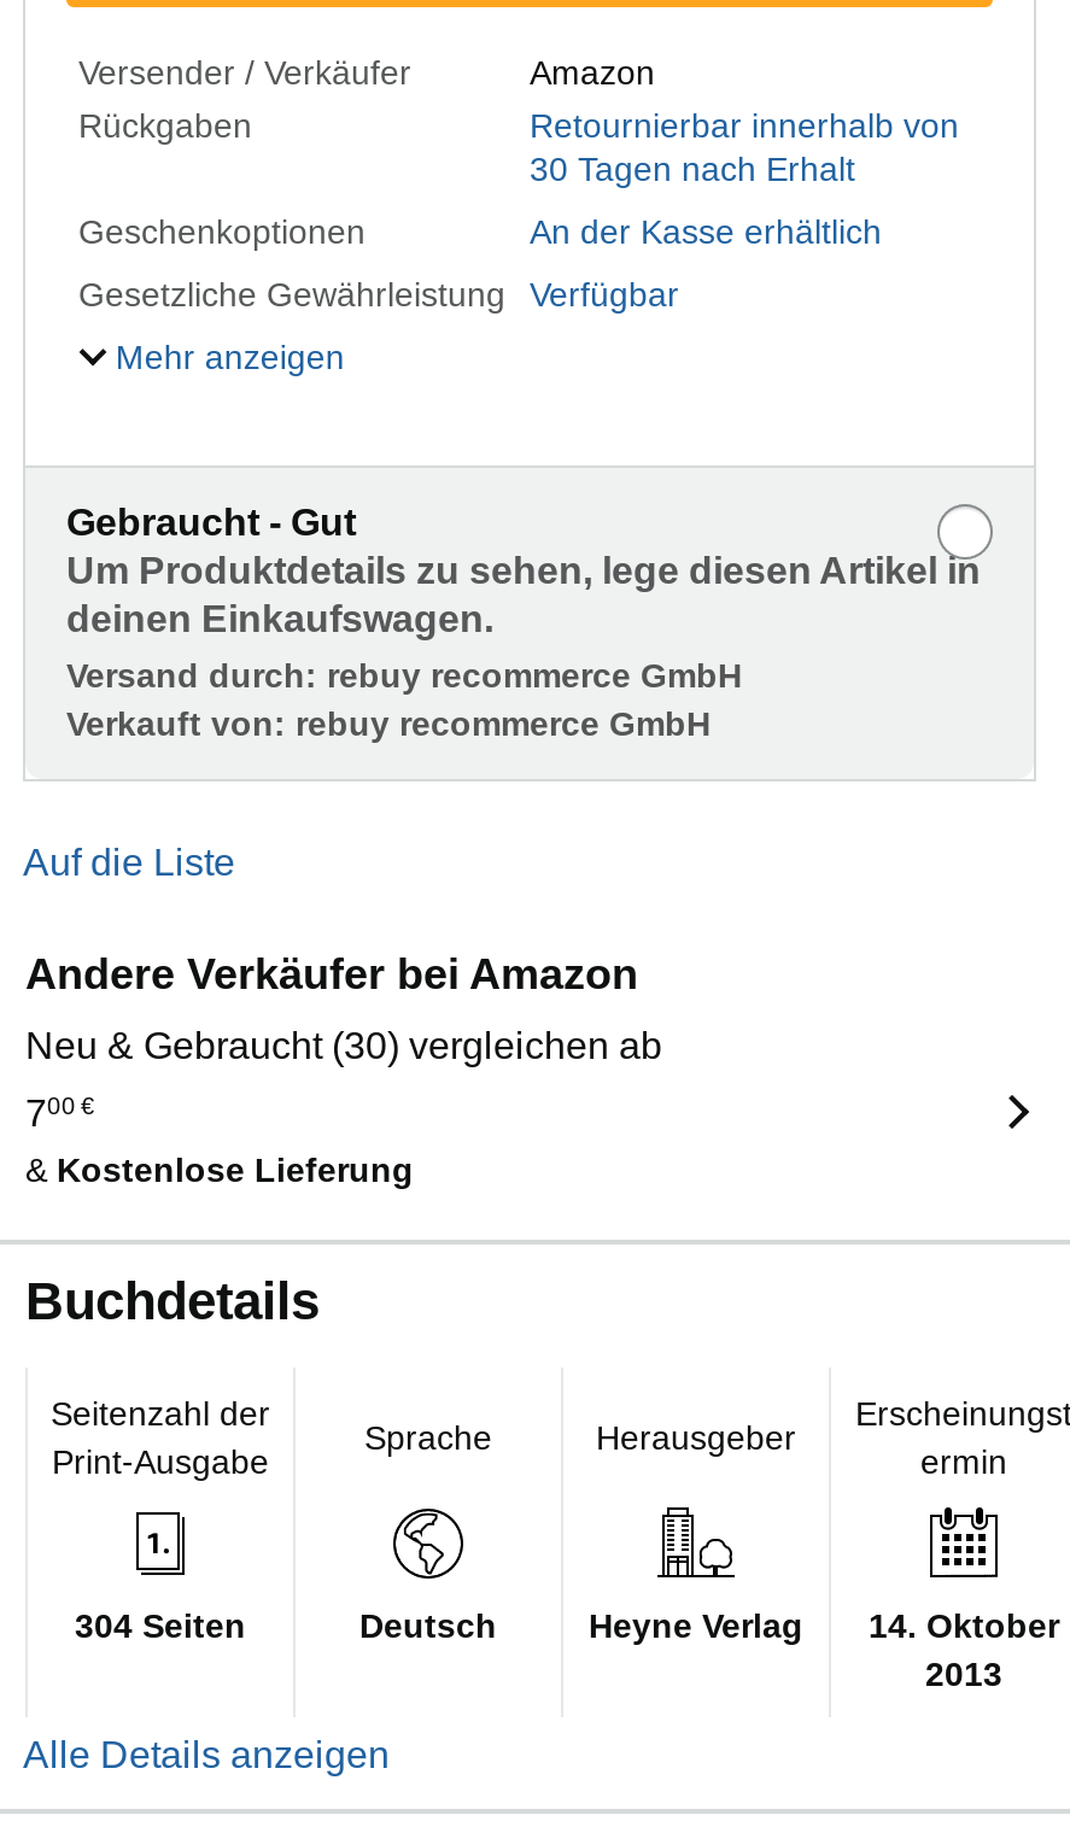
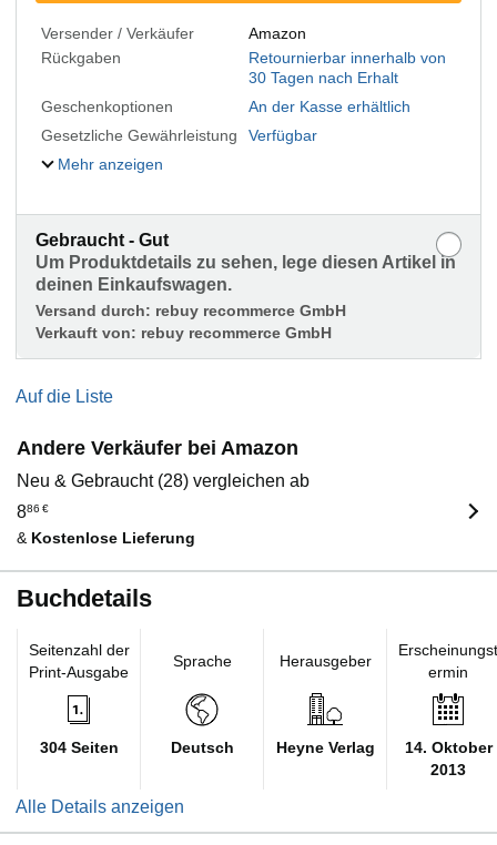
[25,1026,662,1067] Neu & Gebraucht (30) vergleichen ab -> [17,472,310,490] Neu & Gebraucht (28) vergleichen ab
[25,1093,95,1134] 700 € -> [17,503,49,521] 886 €

